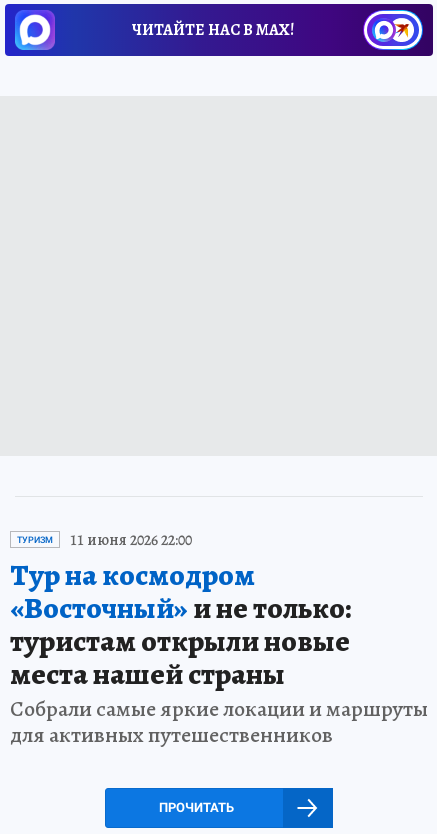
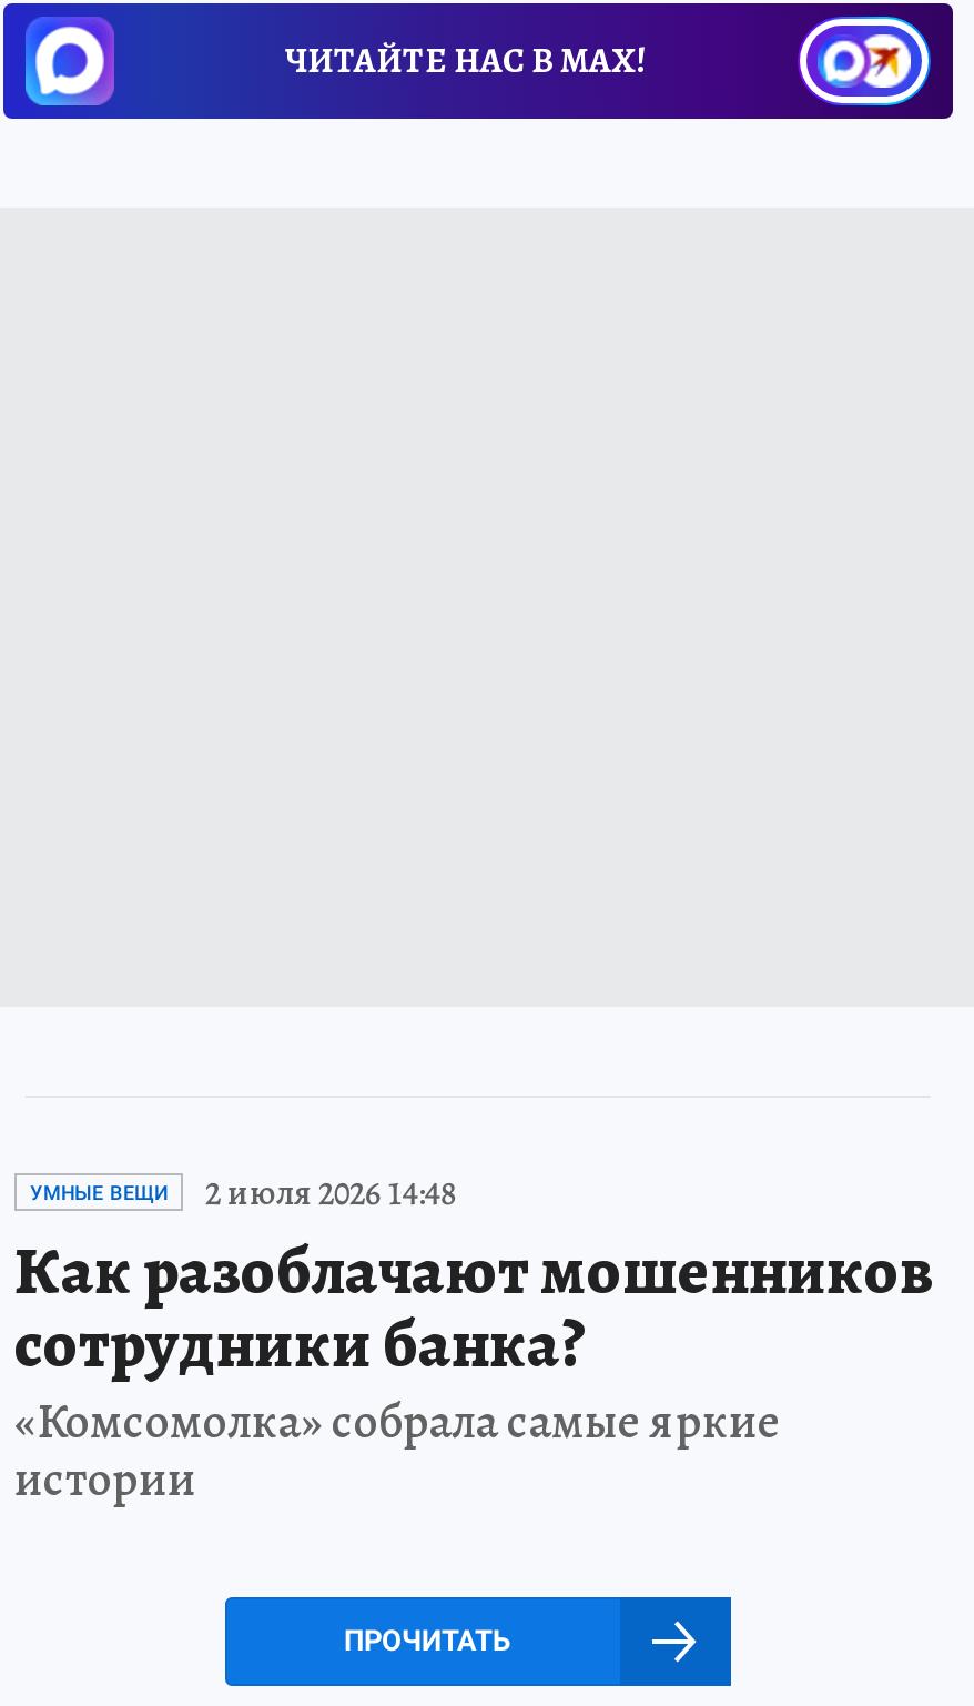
[10,529,428,750] ТУРИЗМ | 11 июня 2026 22:00 | Тур на космодром | «Восточный»и не только: | туристам открыли новые | места нашей страны | Собрали самые яркие локации и маршруты | для активных путешественников -> [14,1168,935,1512] УМНЫЕ ВЕЩИ | 2 июля 2026 14:48 | Как разоблачают мошенников | сотрудники банка? | «Комсомолка» собрала самые яркие | истории

